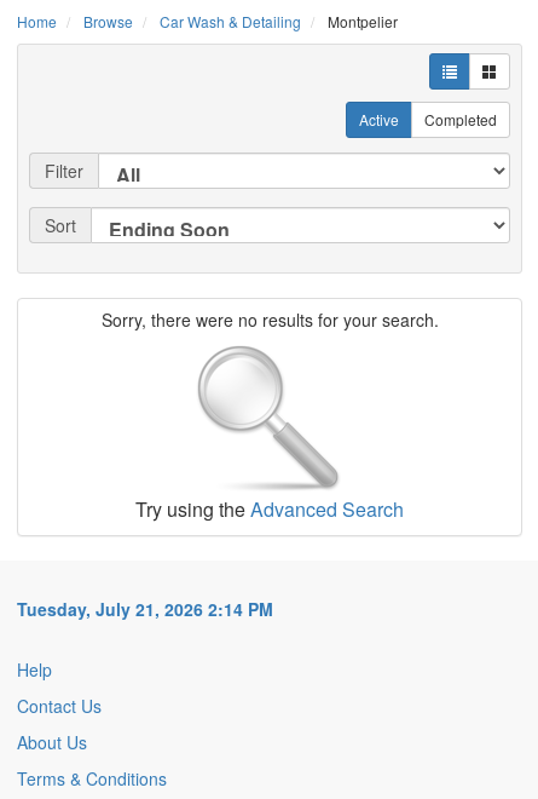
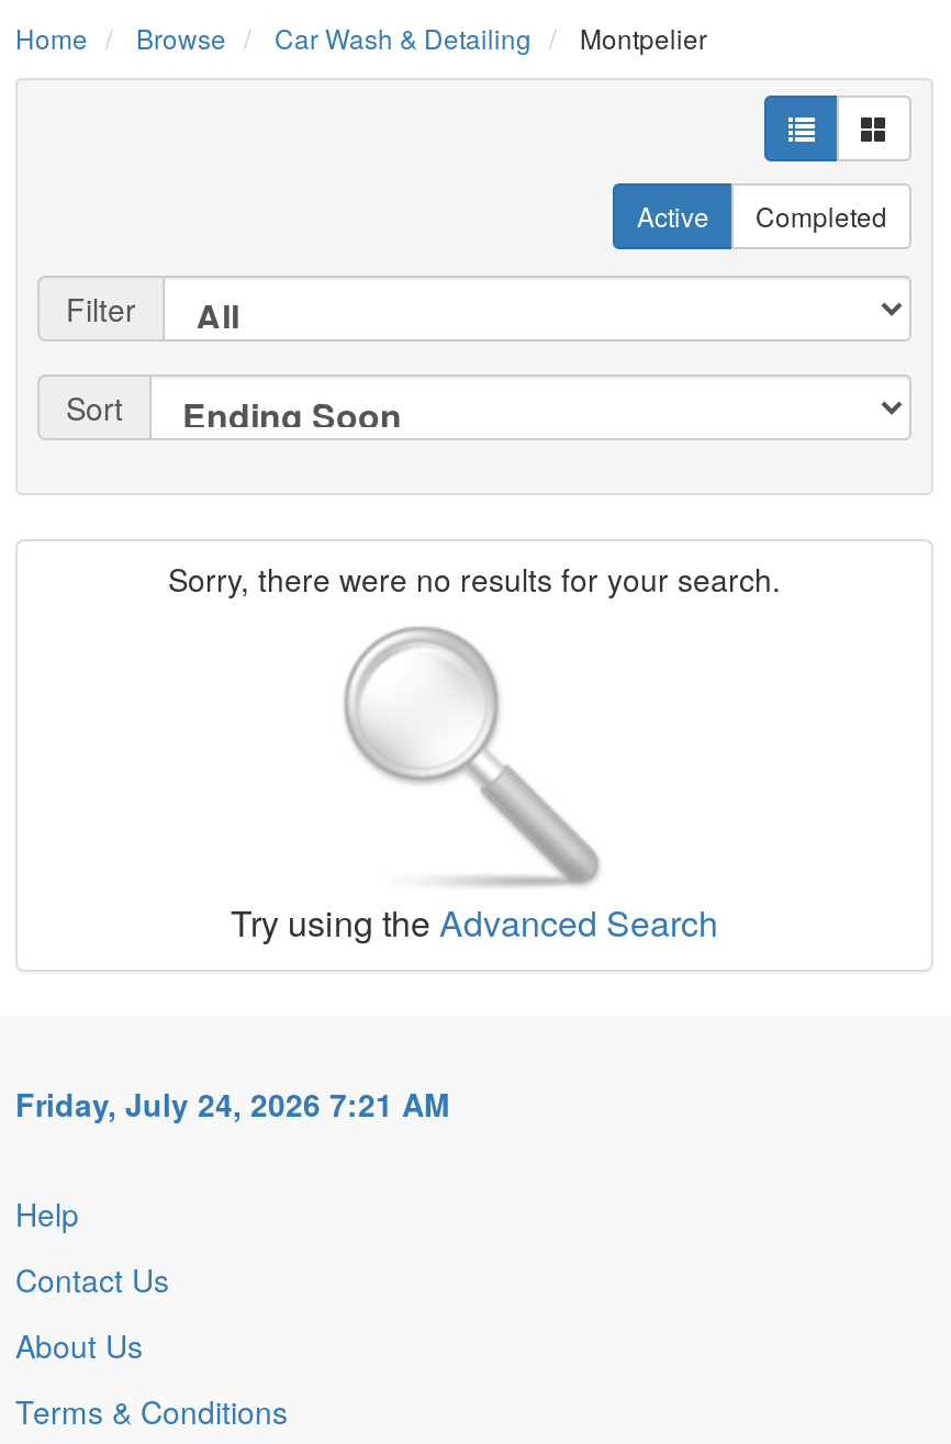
[17,596,273,621] Tuesday, July 21, 2026 2:14 PM -> [15,1081,450,1125] Friday, July 24, 2026 7:21 AM

